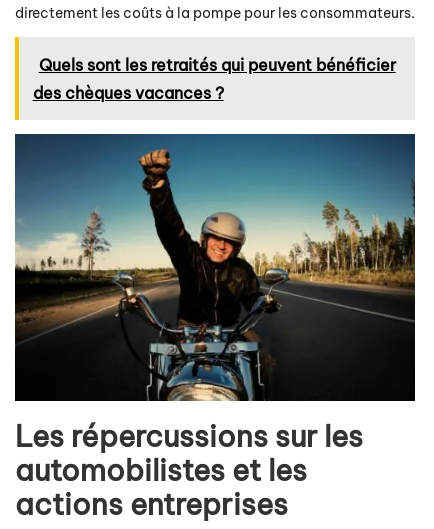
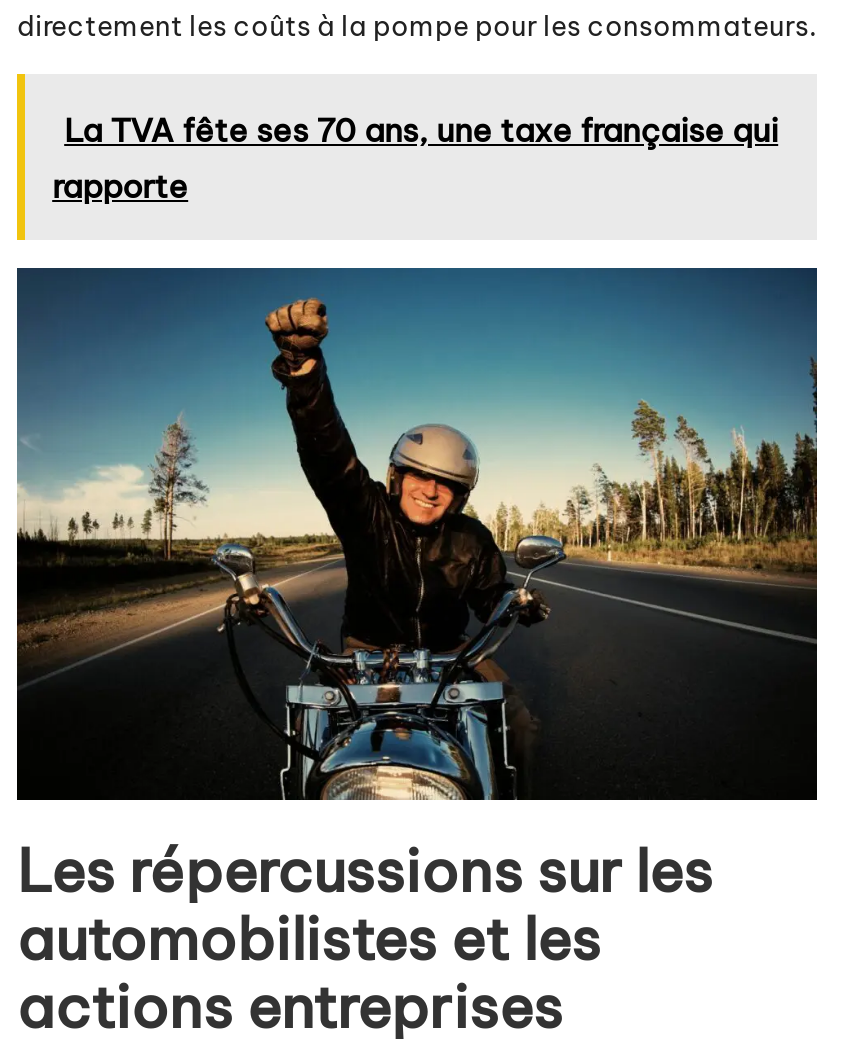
[33,55,396,103] Quels sont les retraités qui peuvent bénéficier | des chèques vacances ? -> [52,110,778,206] La TVA fête ses 70 ans, une taxe française qui | rapporte

